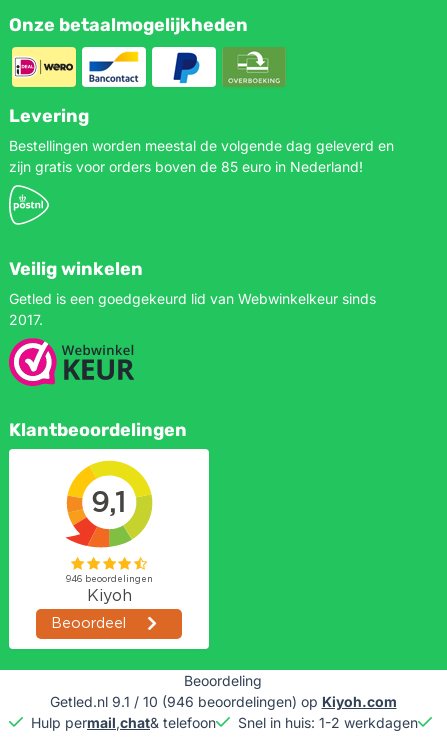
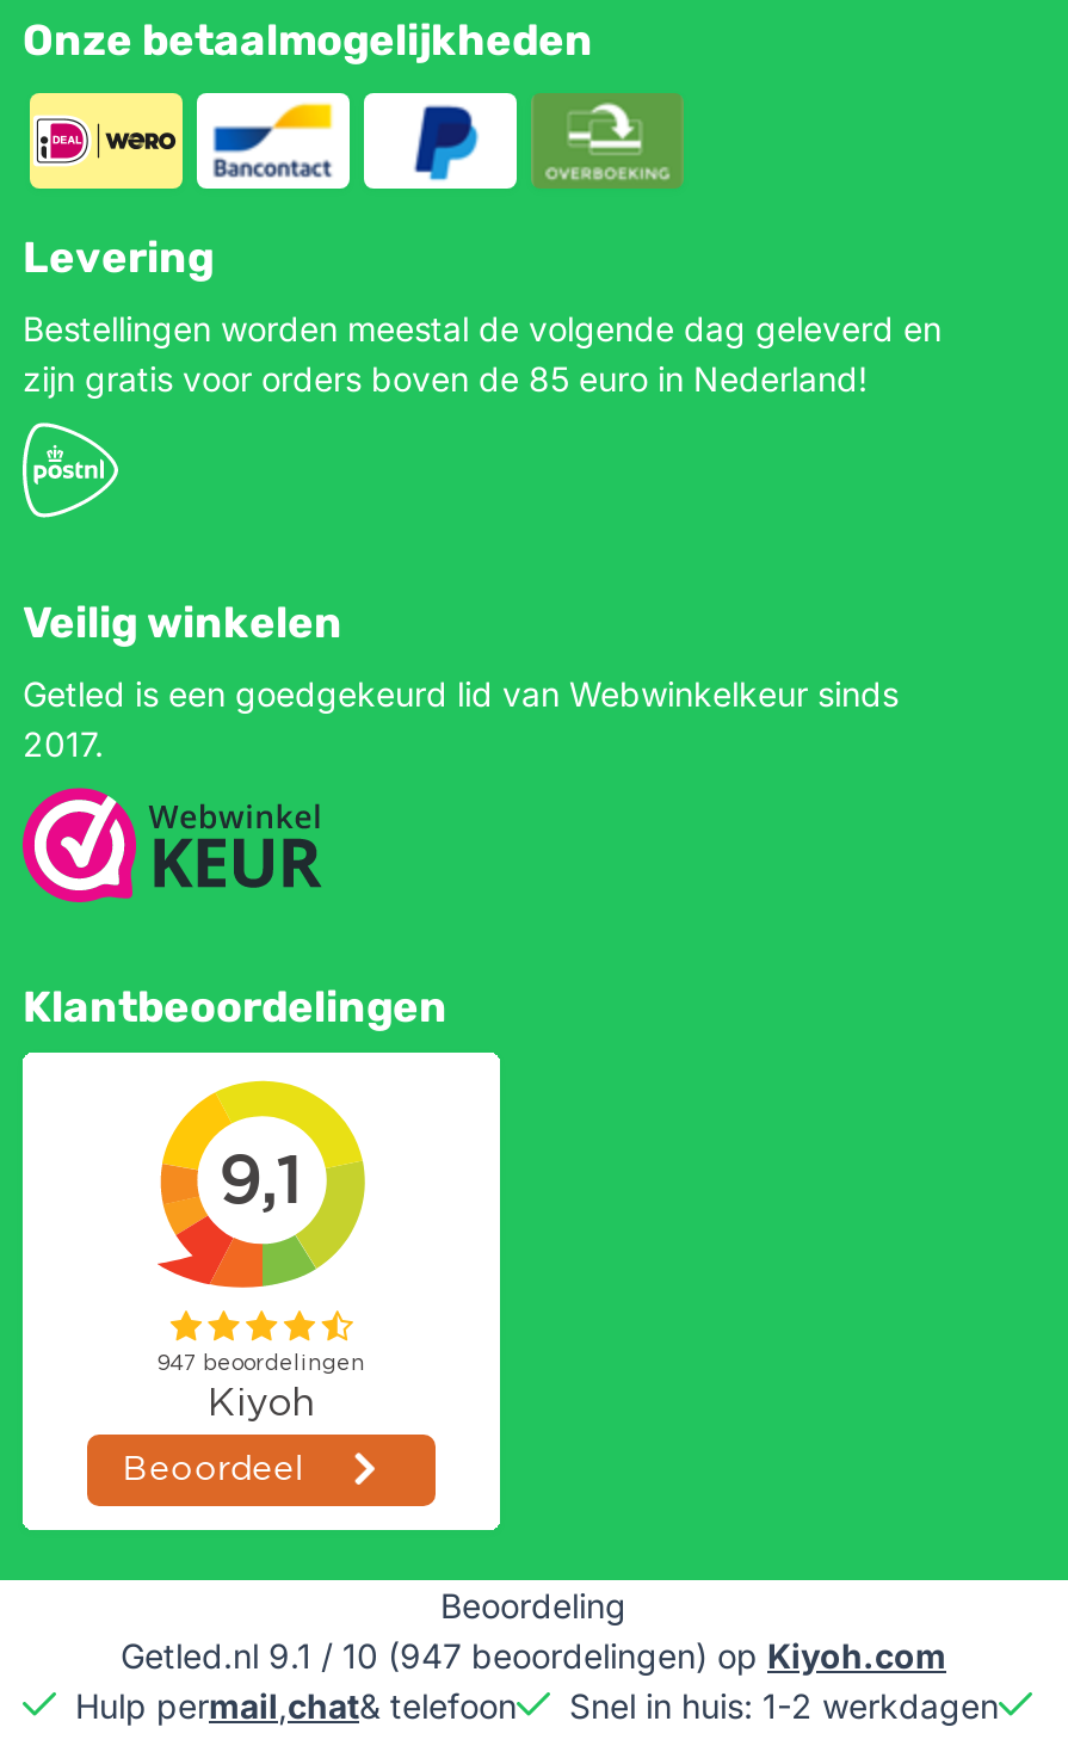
[49,693,396,710] Getled.nl 9.1 / 10 (946 beoordelingen) op Kiyoh.com -> [121,1635,946,1675] Getled.nl 9.1 / 10 (947 beoordelingen) op Kiyoh.com

